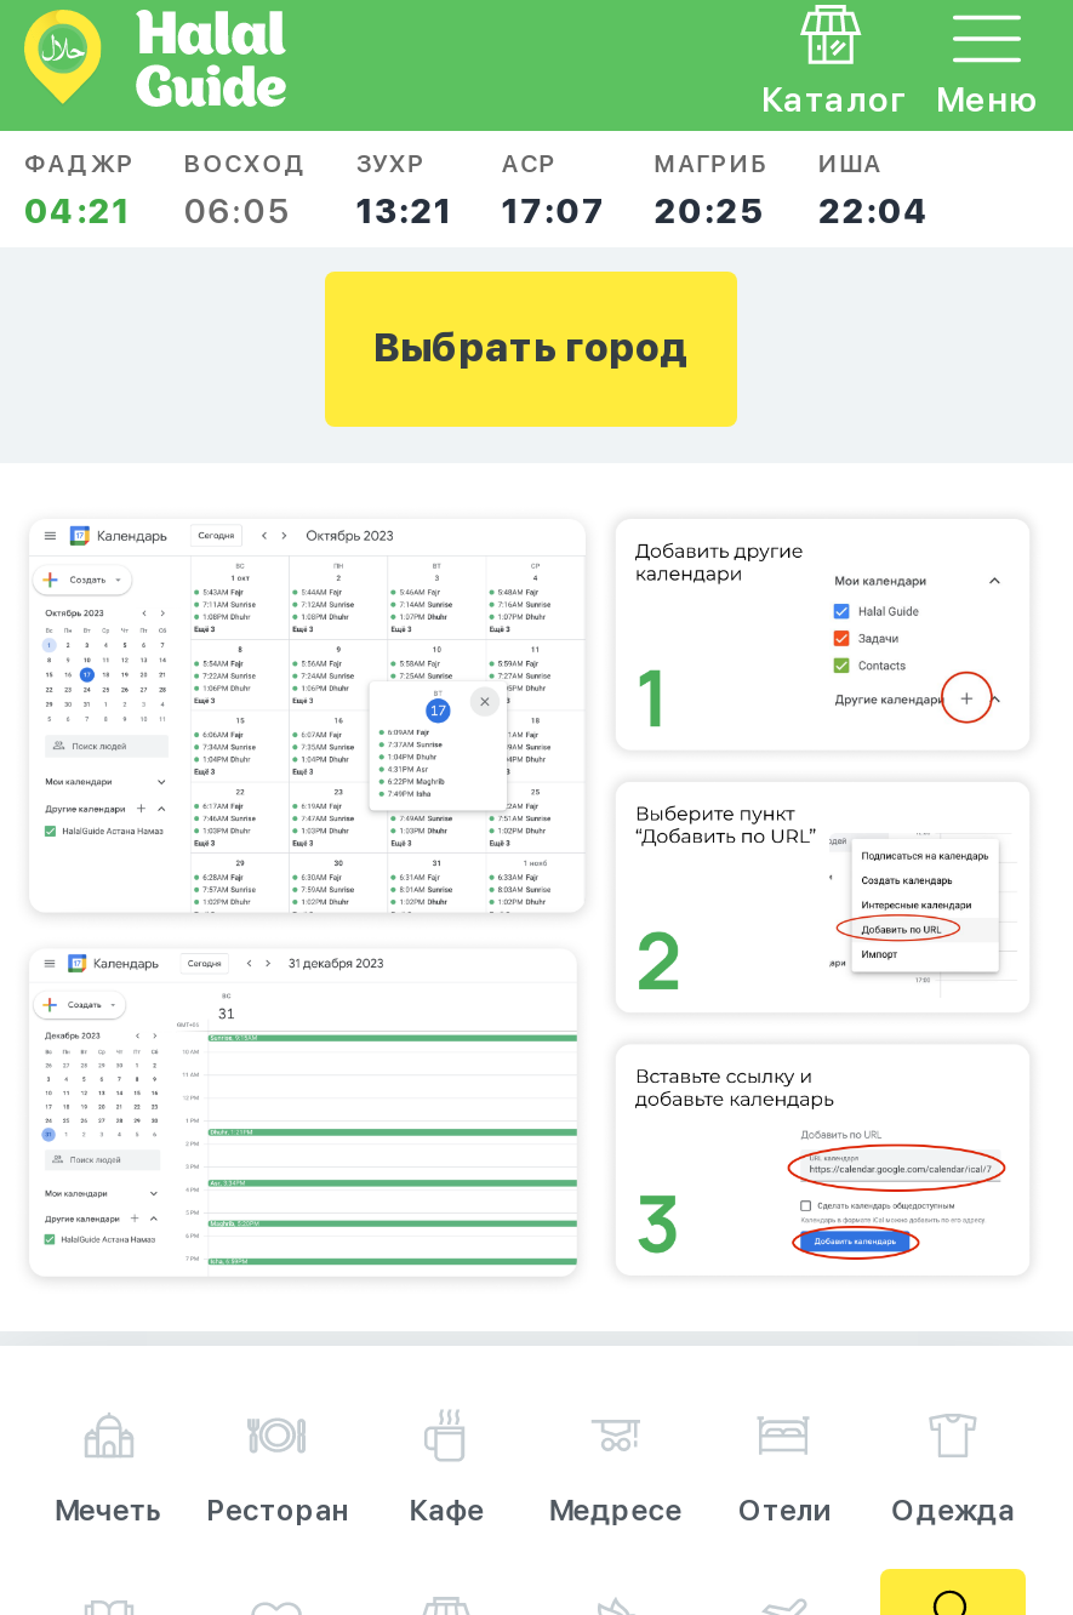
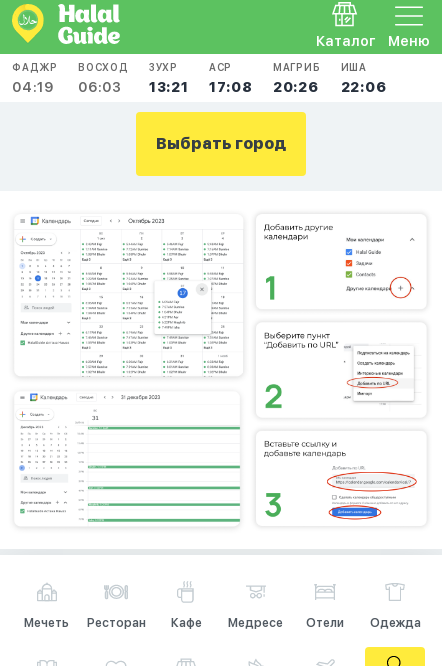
[24,192,131,230] 04:21 -> [12,79,54,95] 04:19
[184,192,289,230] 06:05 -> [78,79,122,95] 06:03
[501,192,606,230] 17:07 -> [209,79,253,95] 17:08
[654,192,763,230] 20:25 -> [273,79,319,95] 20:26
[819,192,930,230] 22:04 -> [341,79,387,95] 22:06

